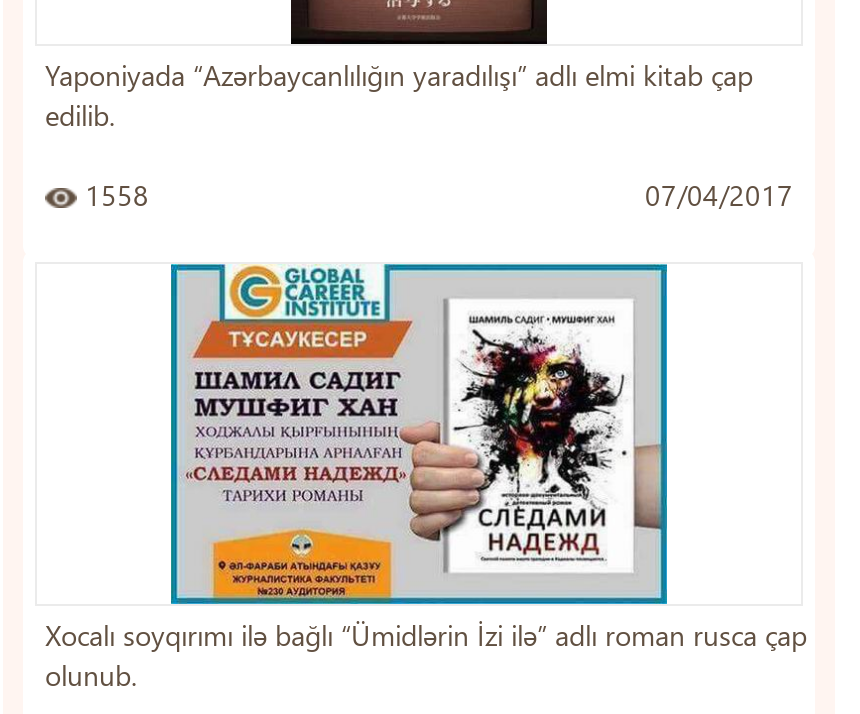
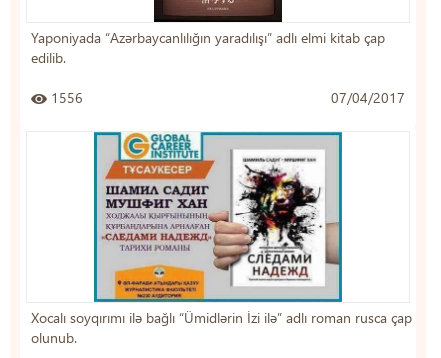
[77,176,149,214] 1558 -> [47,88,83,107] 1556

